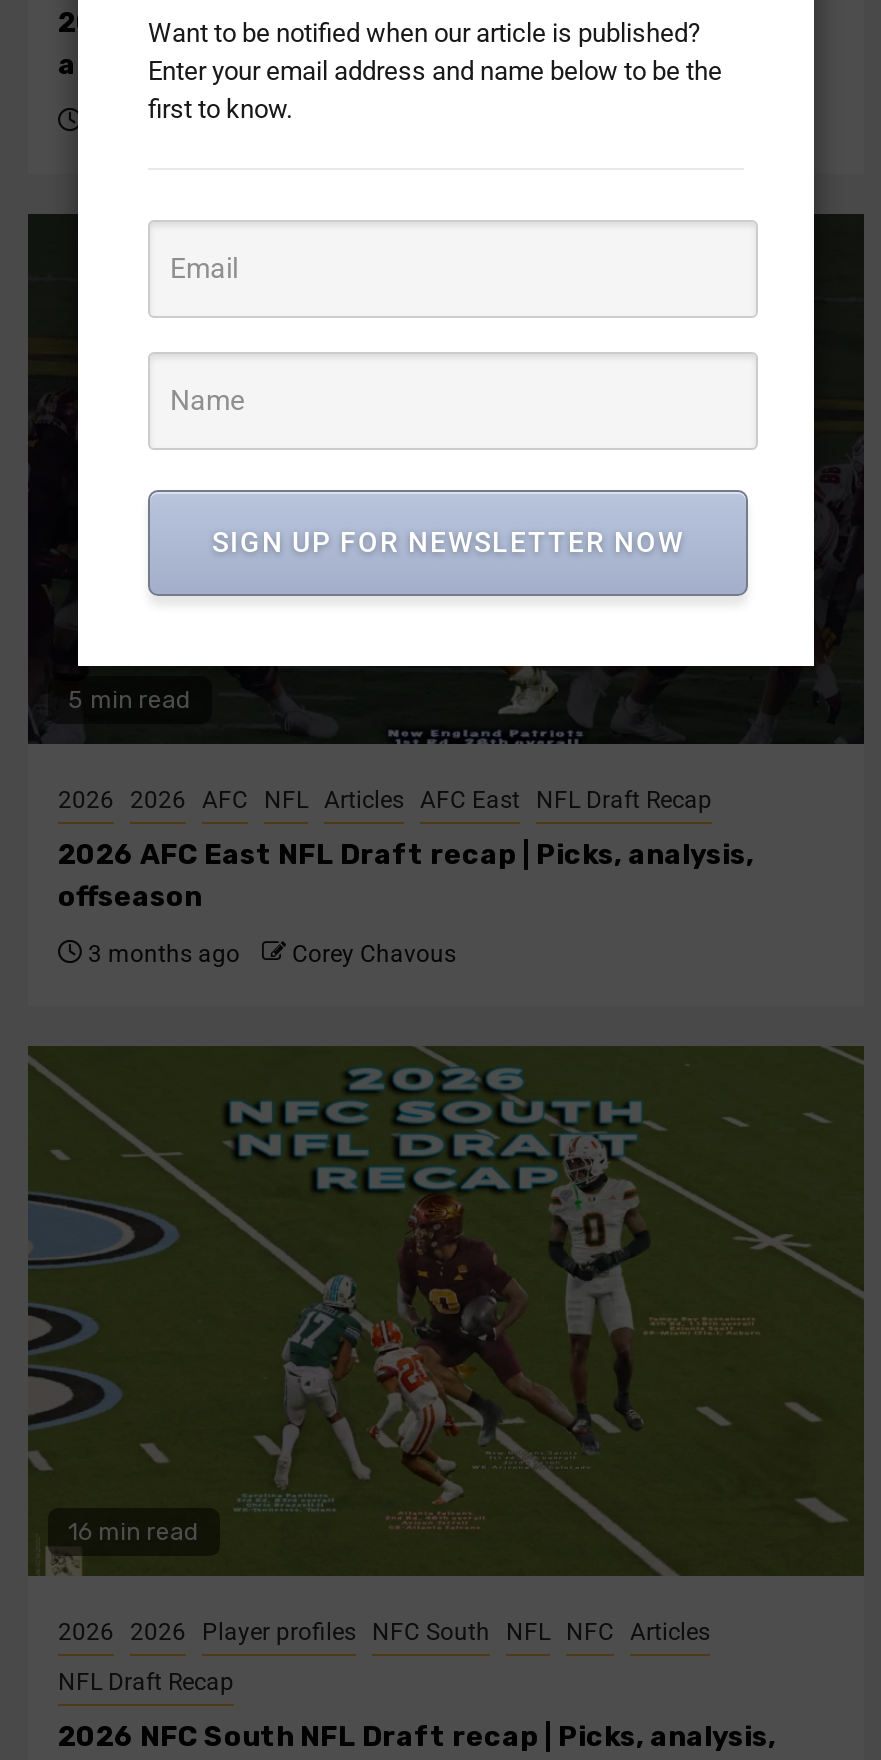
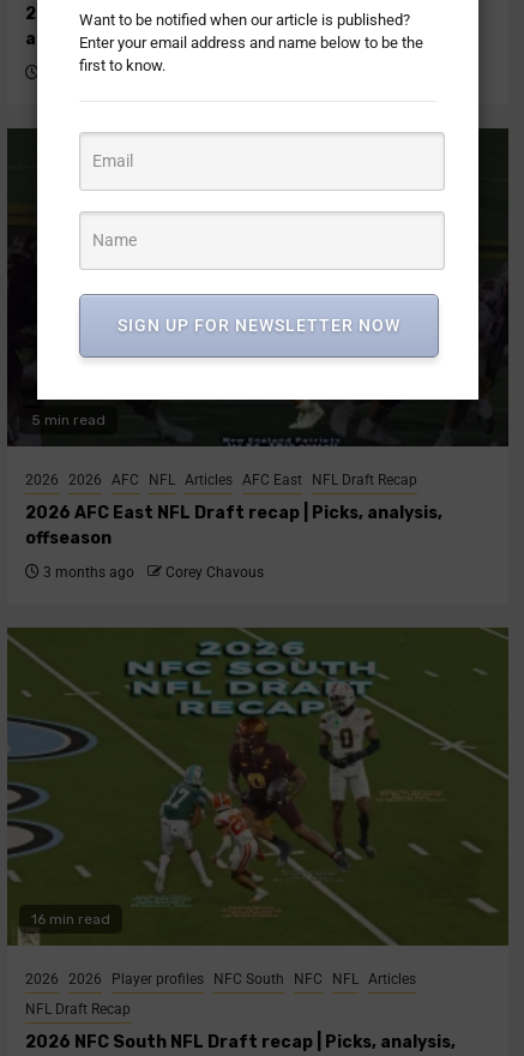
[58,1618,710,1646] 2026 2026 Player profiles NFC South NFL NFC Articles -> [25,971,416,988] 2026 2026 Player profiles NFC South NFC NFL Articles

